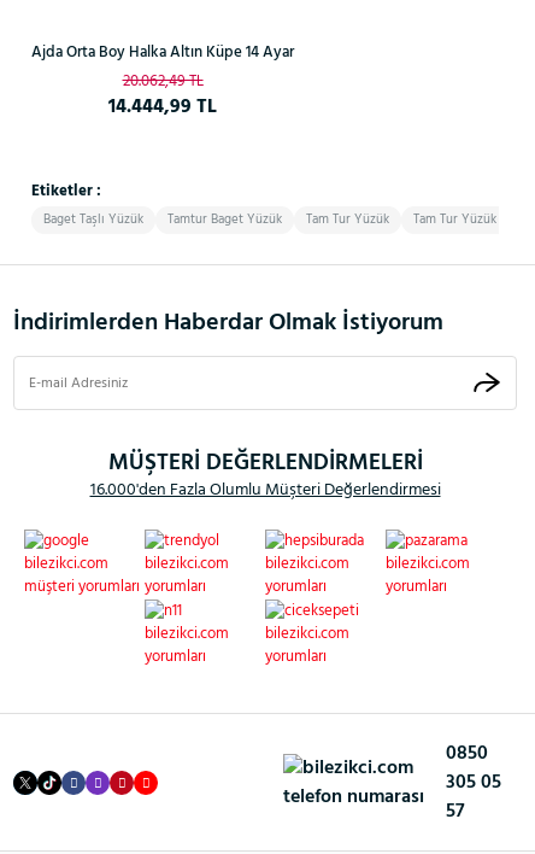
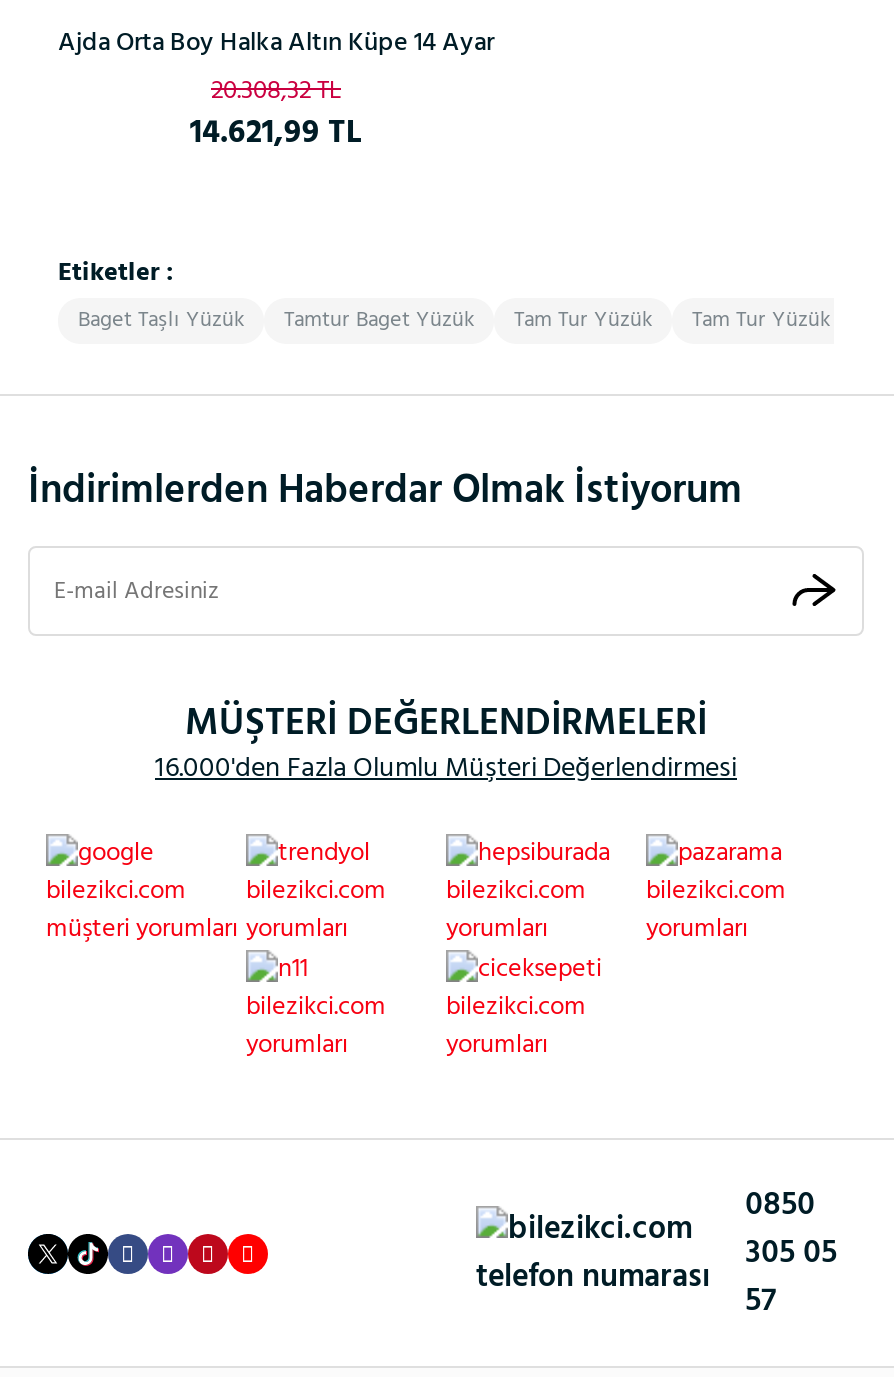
[122,69,203,94] 20.062,49 TL -> [211,70,341,112] 20.308,32 TL
[108,92,217,123] 14.444,99 TL -> [190,108,362,160] 14.621,99 TL

